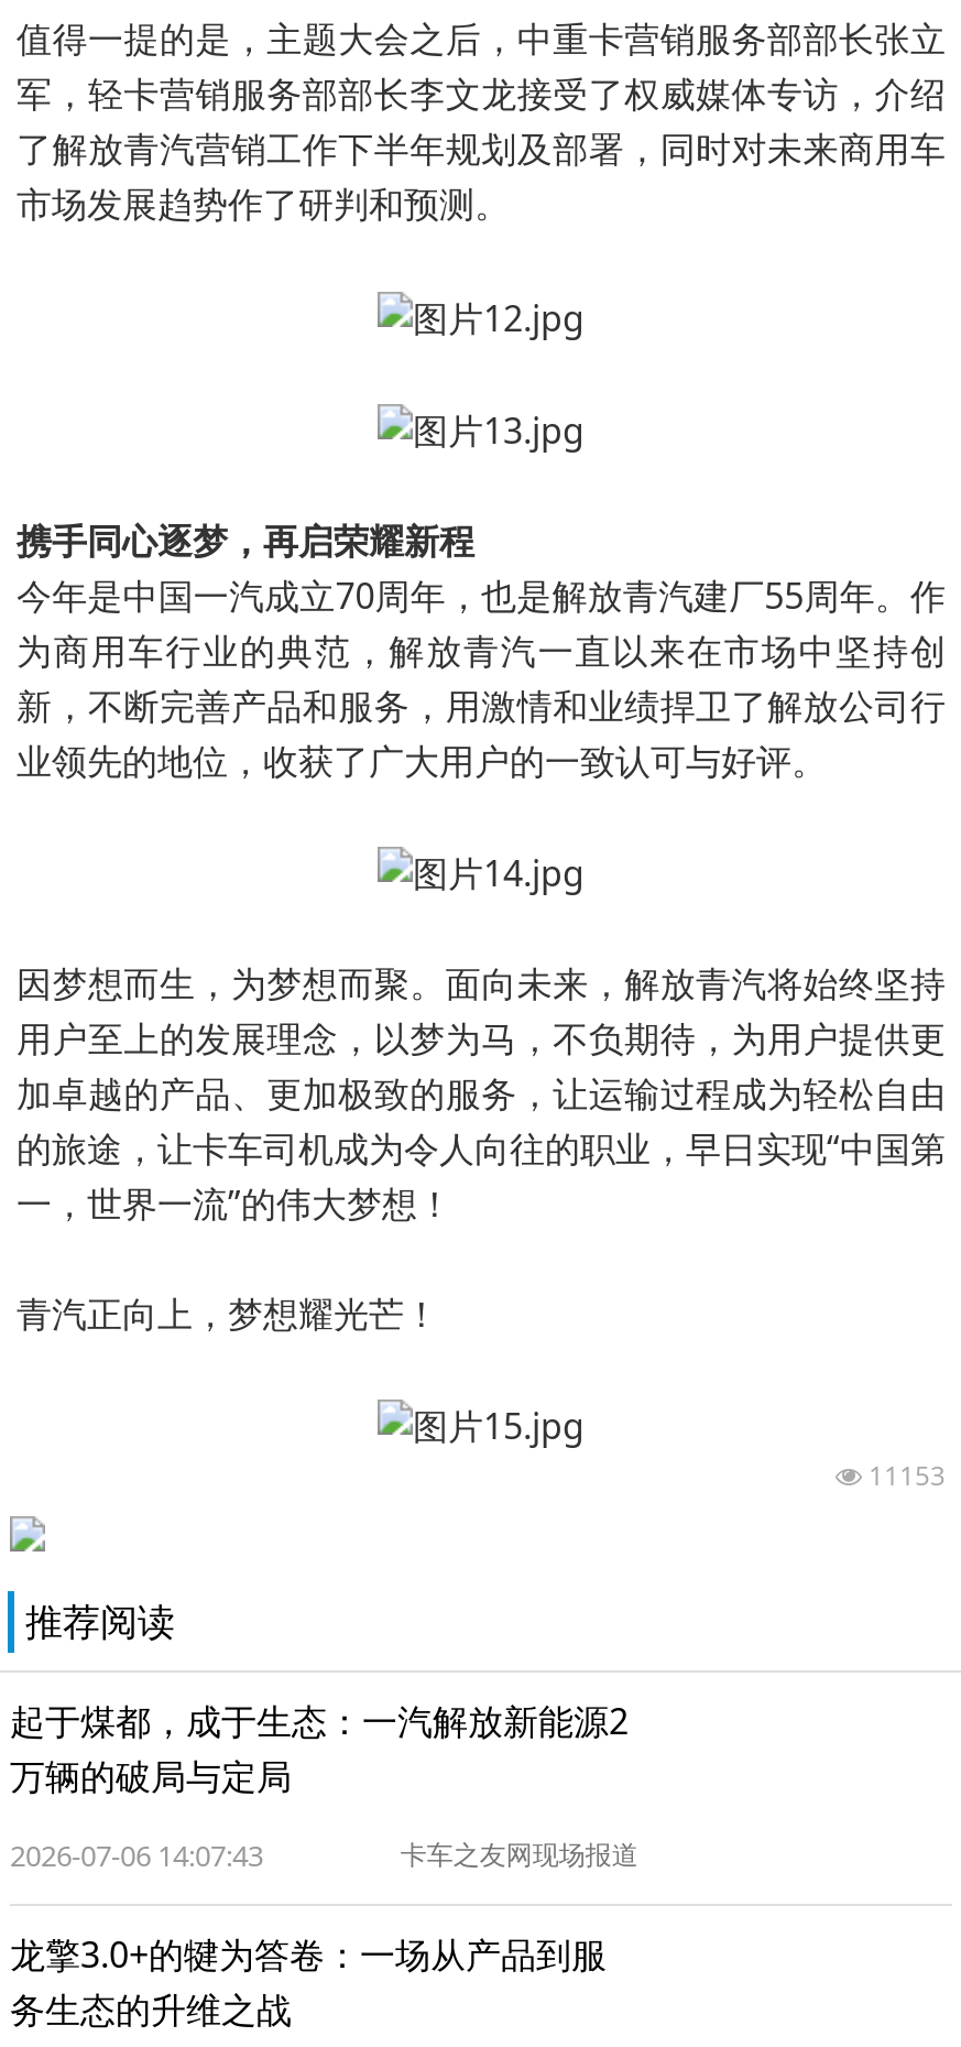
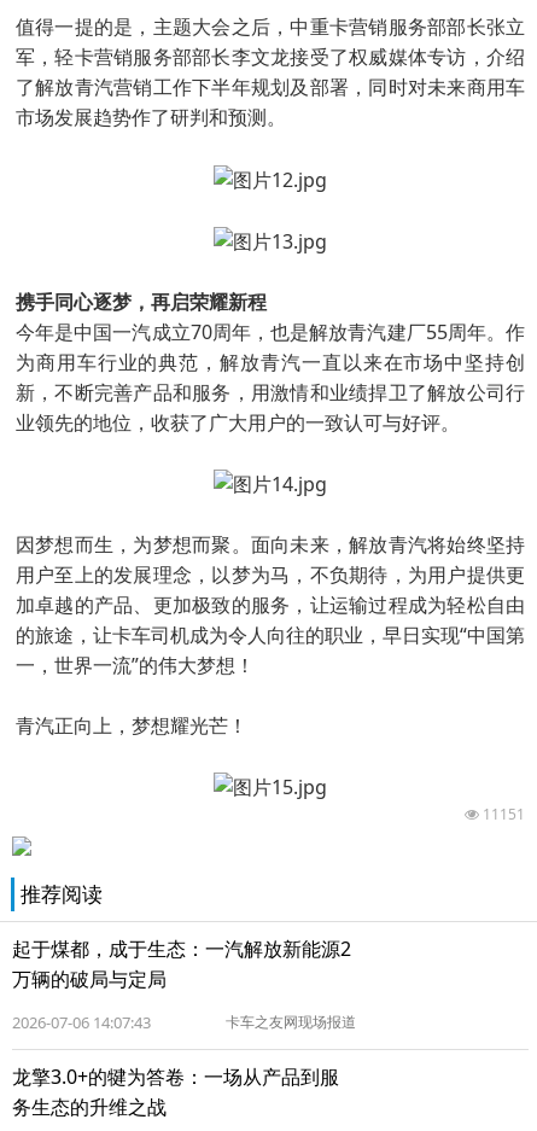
[862,1457,946,1495] 11153 -> [479,804,525,825] 11151

